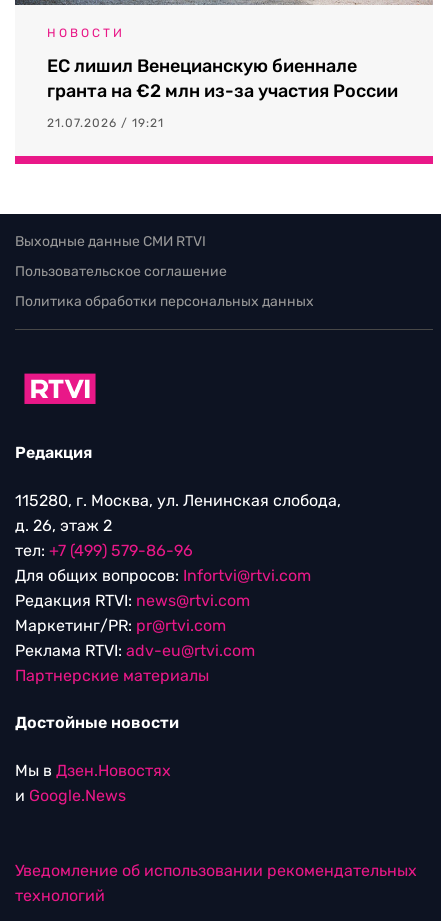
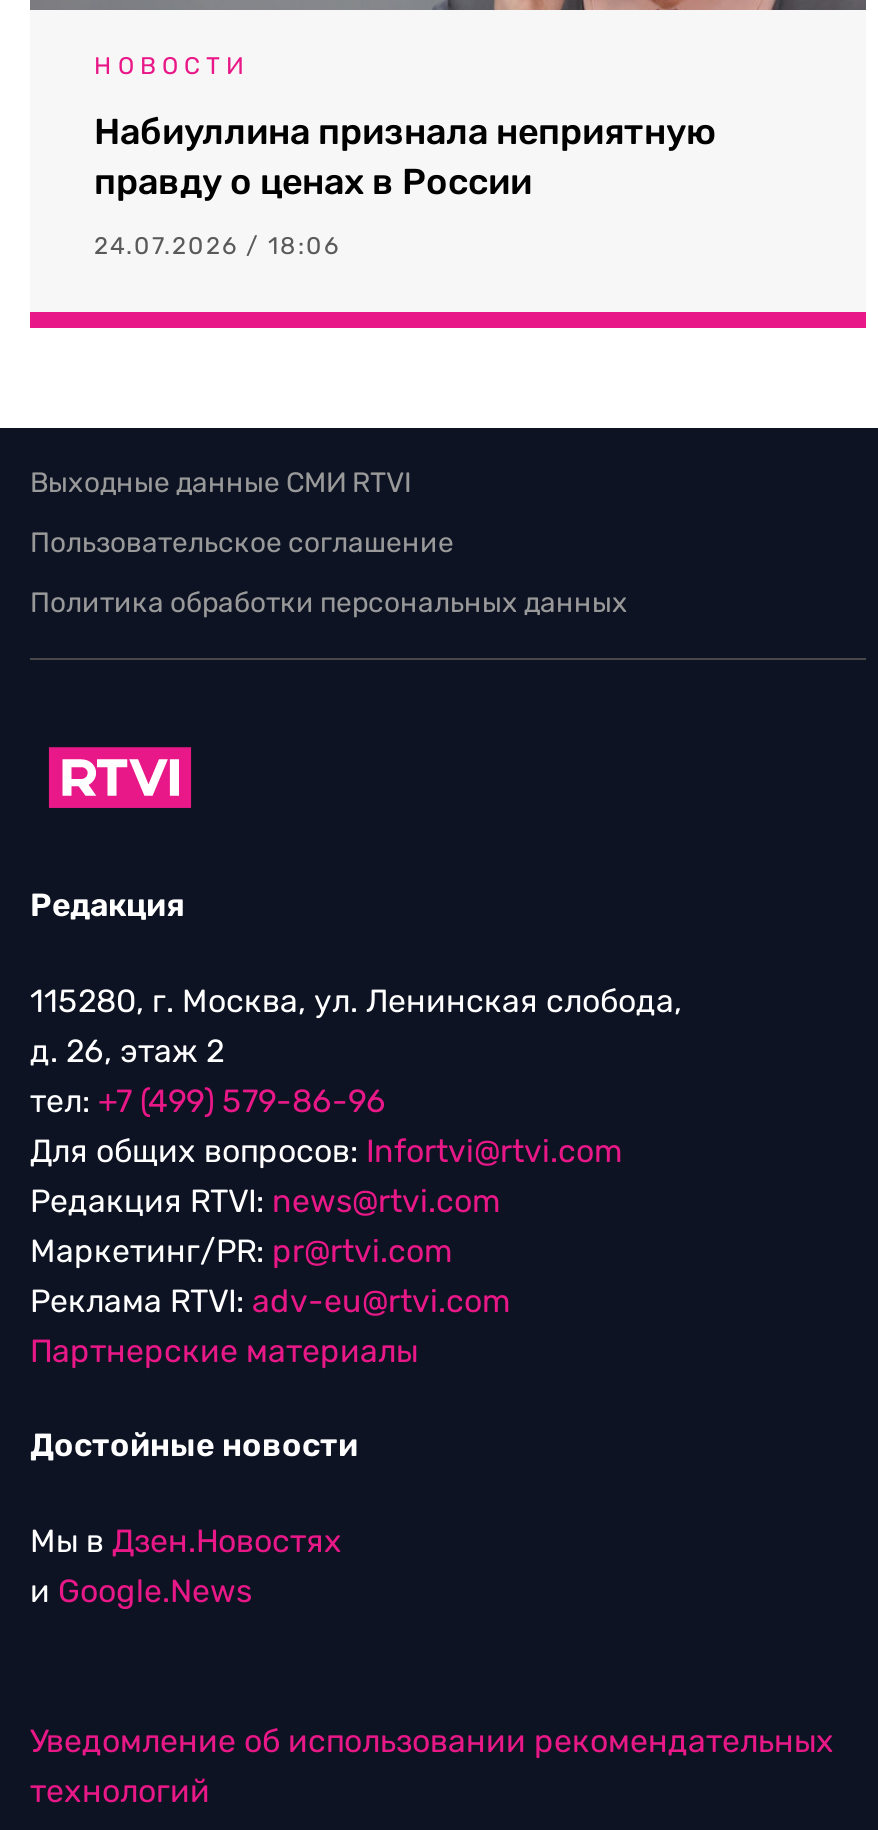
[47,55,398,102] ЕС лишил Венецианскую биеннале | гранта на €2 млн из-за участия России -> [94,110,716,204] Набиуллина признала неприятную | правду о ценах в России
[47,116,164,130] 21.07.2026 / 19:21 -> [94,232,340,260] 24.07.2026 / 18:06

